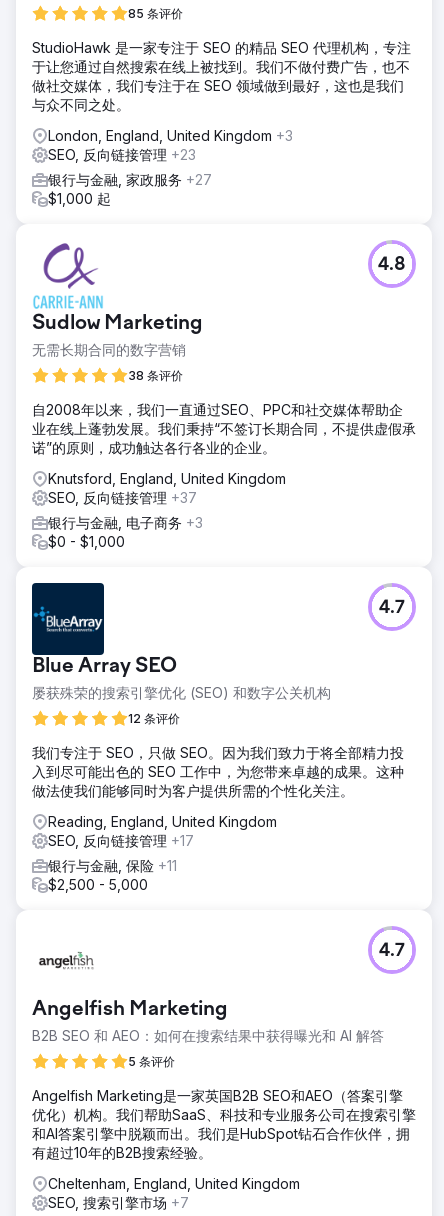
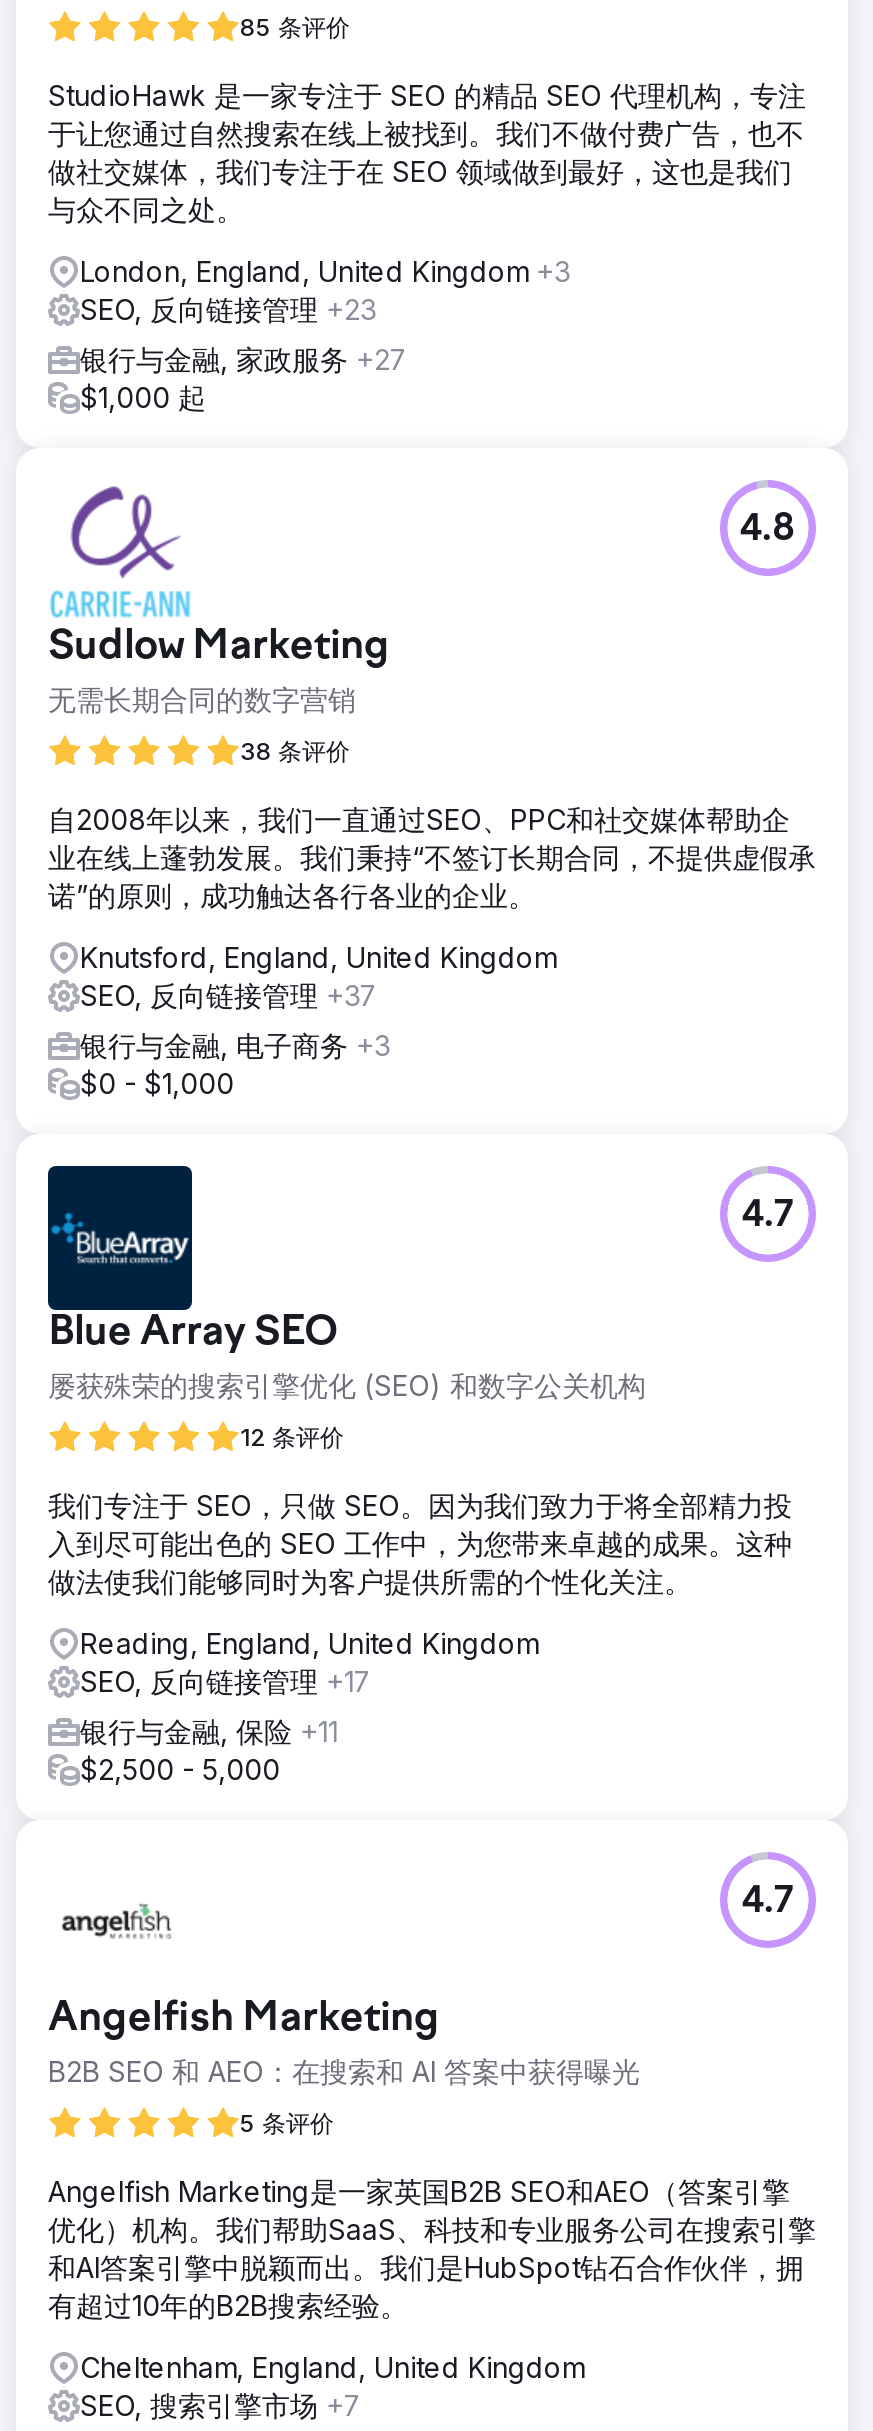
[32,1027,384,1044] B2B SEO 和 AEO：如何在搜索结果中获得曝光和 AI 解答 -> [48,2053,640,2087] B2B SEO 和 AEO：在搜索和 AI 答案中获得曝光

